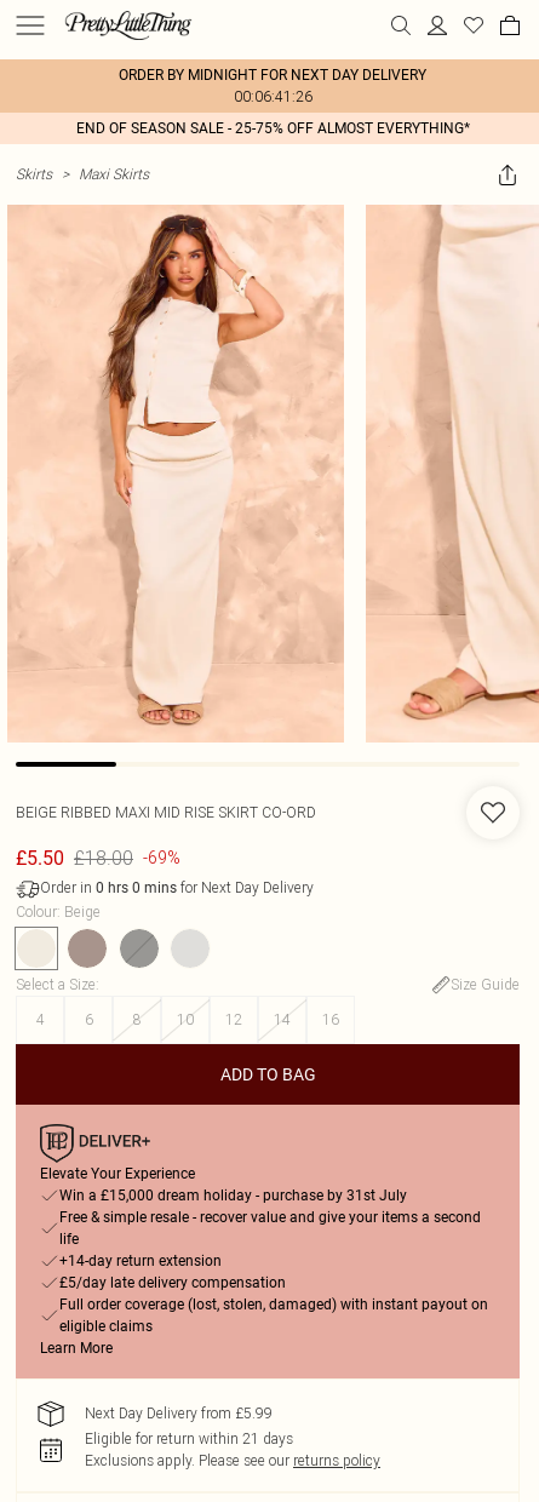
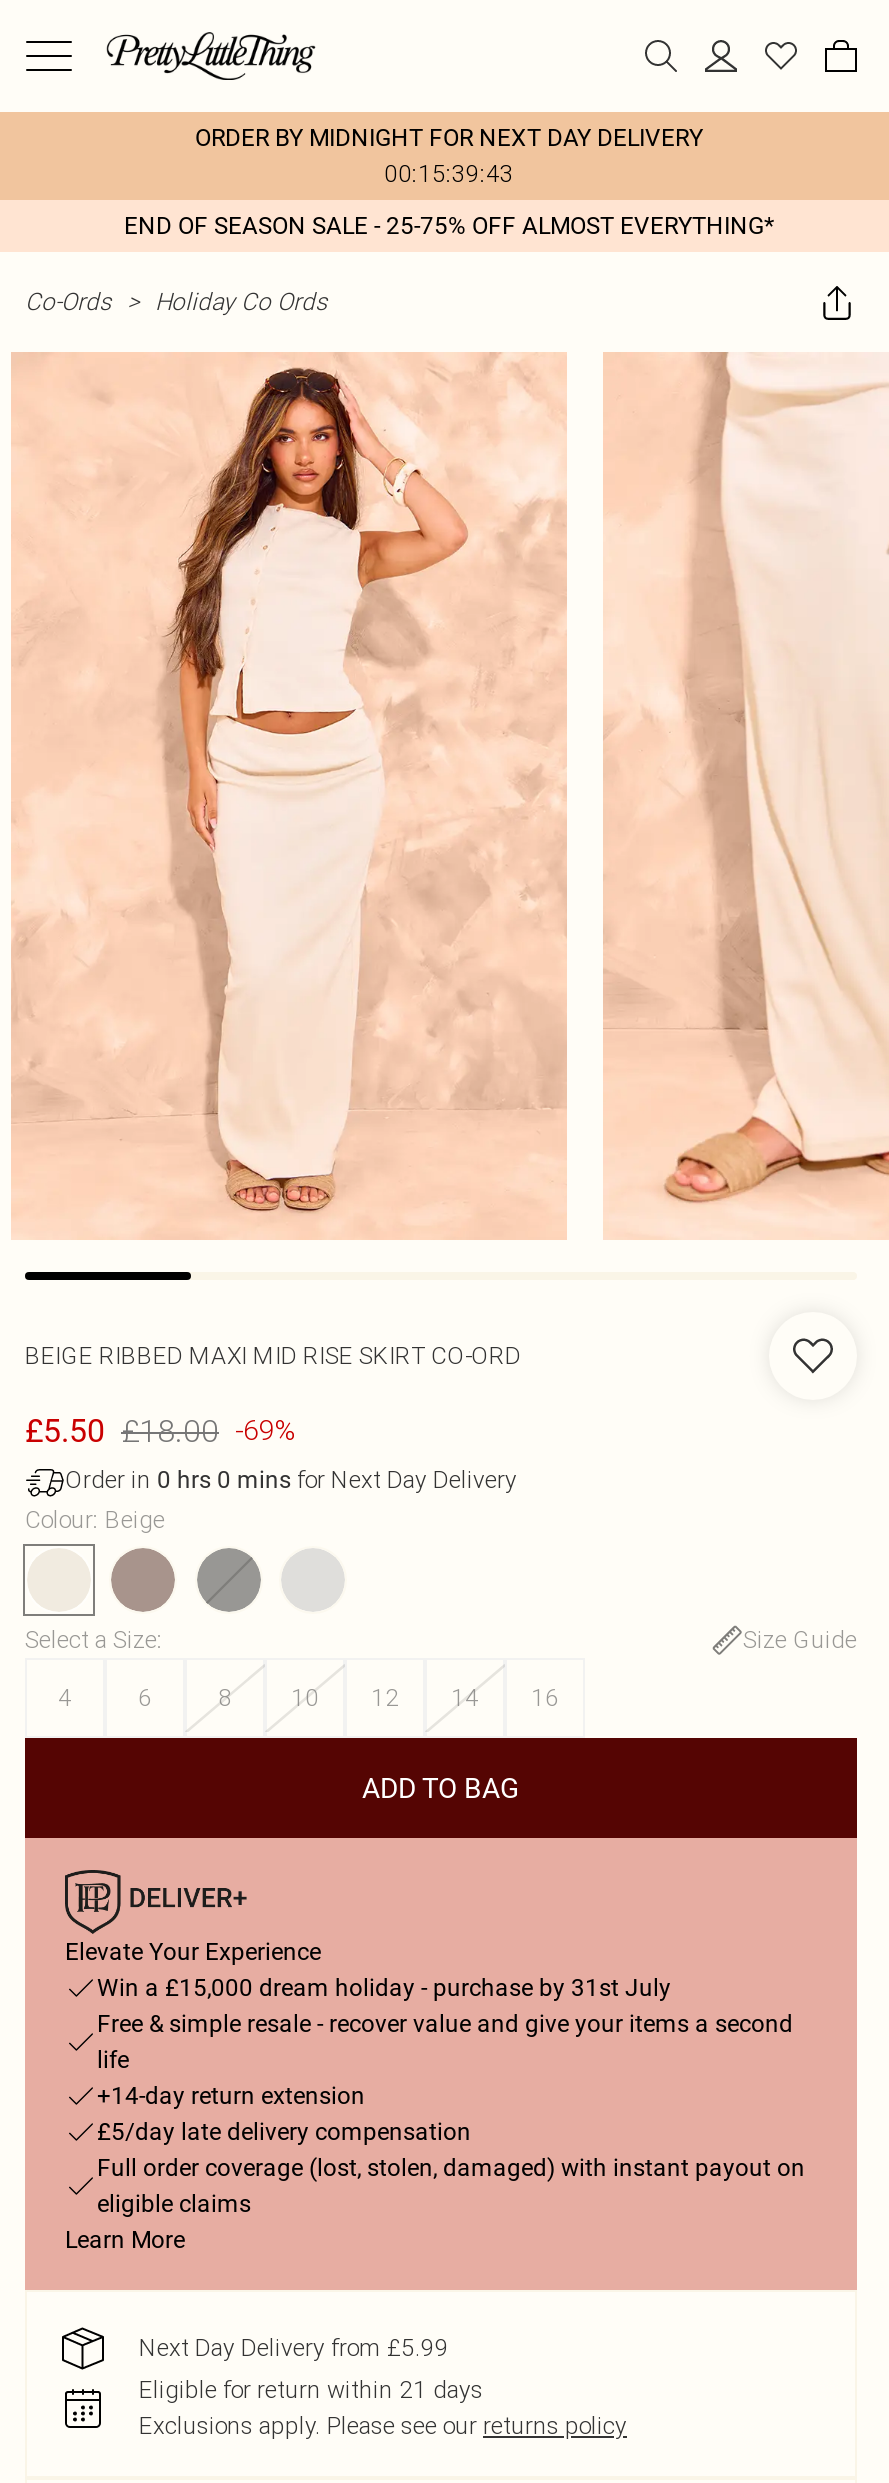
[233,87,312,105] 00:06:41:26 -> [384,158,514,188] 00:15:39:43
[16,165,149,183] Skirts > Maxi Skirts -> [25,286,327,316] Co-Ords > Holiday Co Ords

